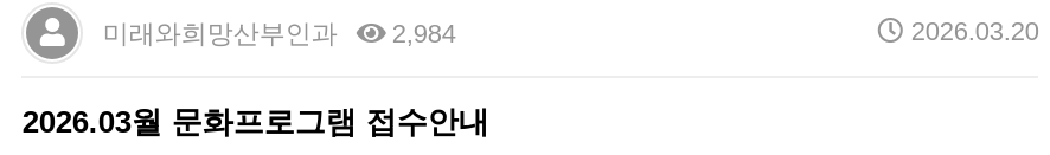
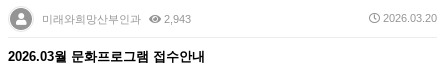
[103,19,456,47] 미래와희망산부인과 2,984 -> [42,13,191,25] 미래와희망산부인과 2,943

